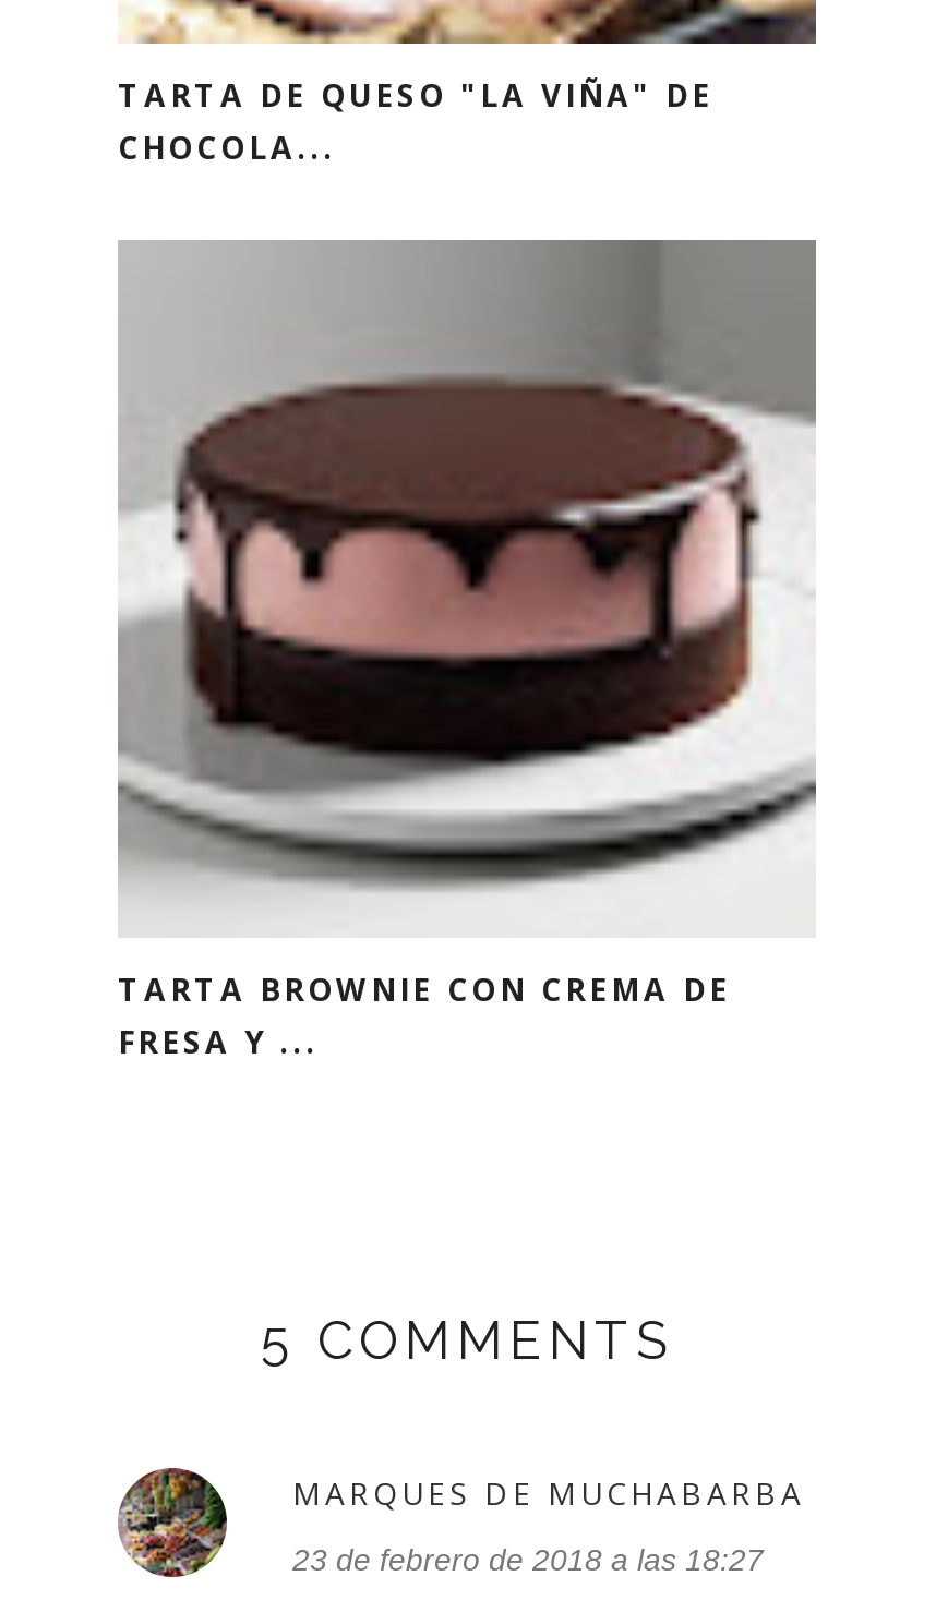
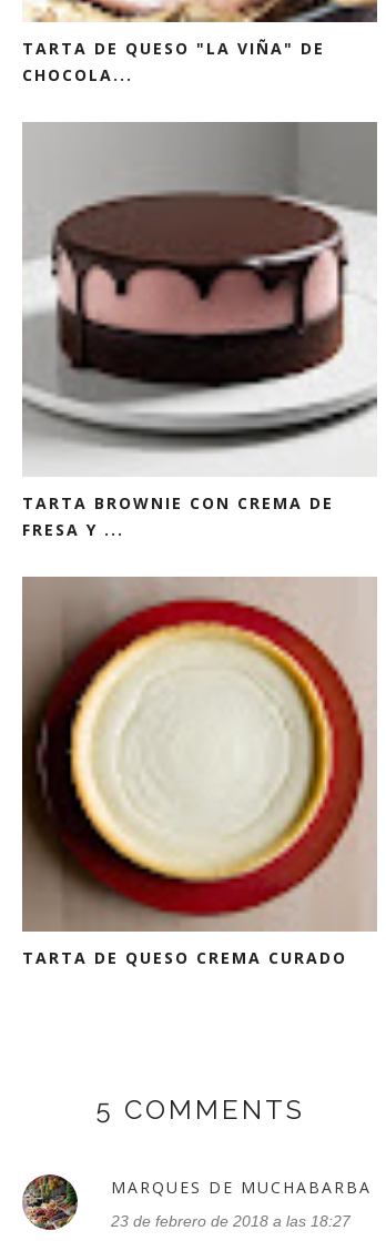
none -> [21,576,377,968] [image] | TARTA DE QUESO CREMA CURADO

